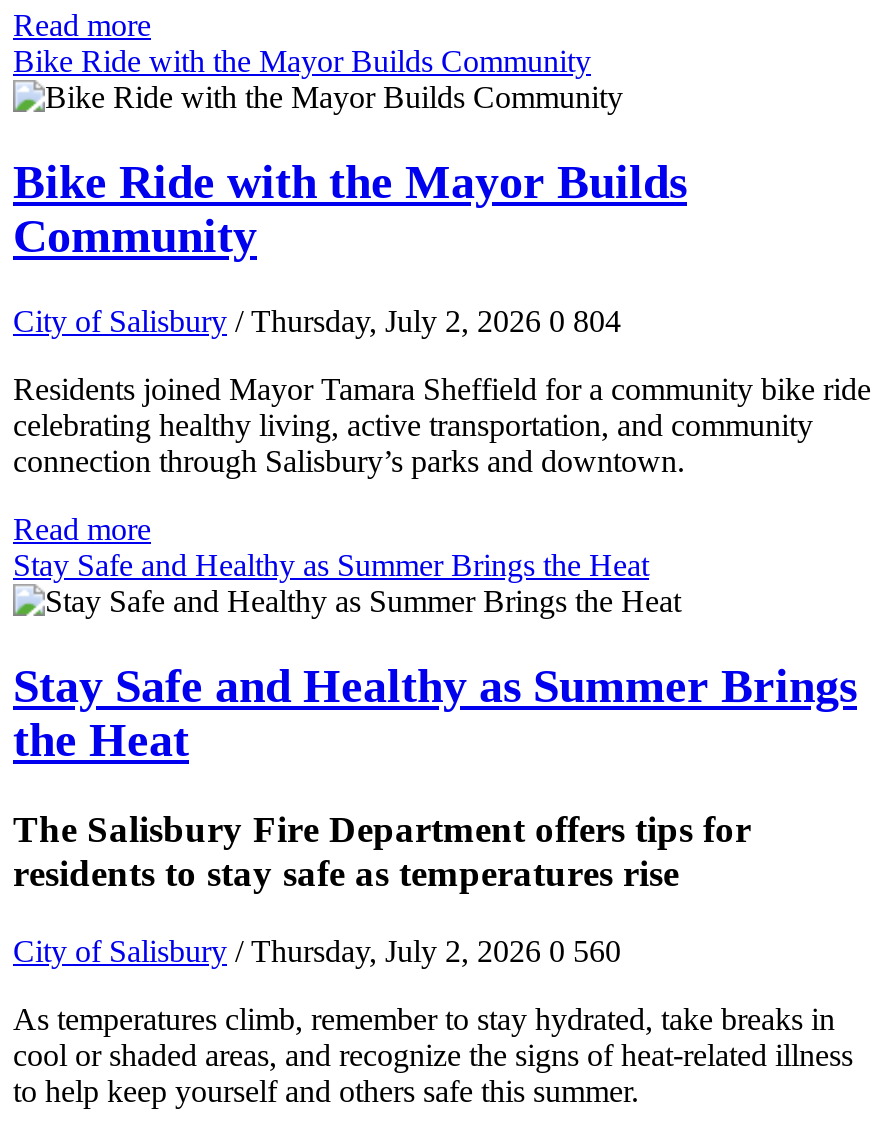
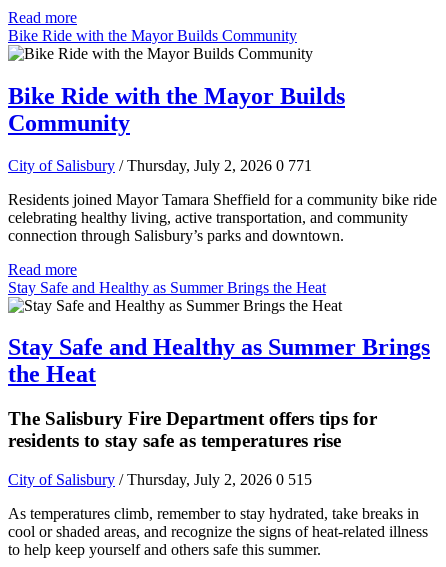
[13,304,621,338] City of Salisbury / Thursday, July 2, 2026 0 804 -> [8,157,312,174] City of Salisbury / Thursday, July 2, 2026 0 771
[13,933,621,967] City of Salisbury / Thursday, July 2, 2026 0 560 -> [8,471,312,488] City of Salisbury / Thursday, July 2, 2026 0 515

